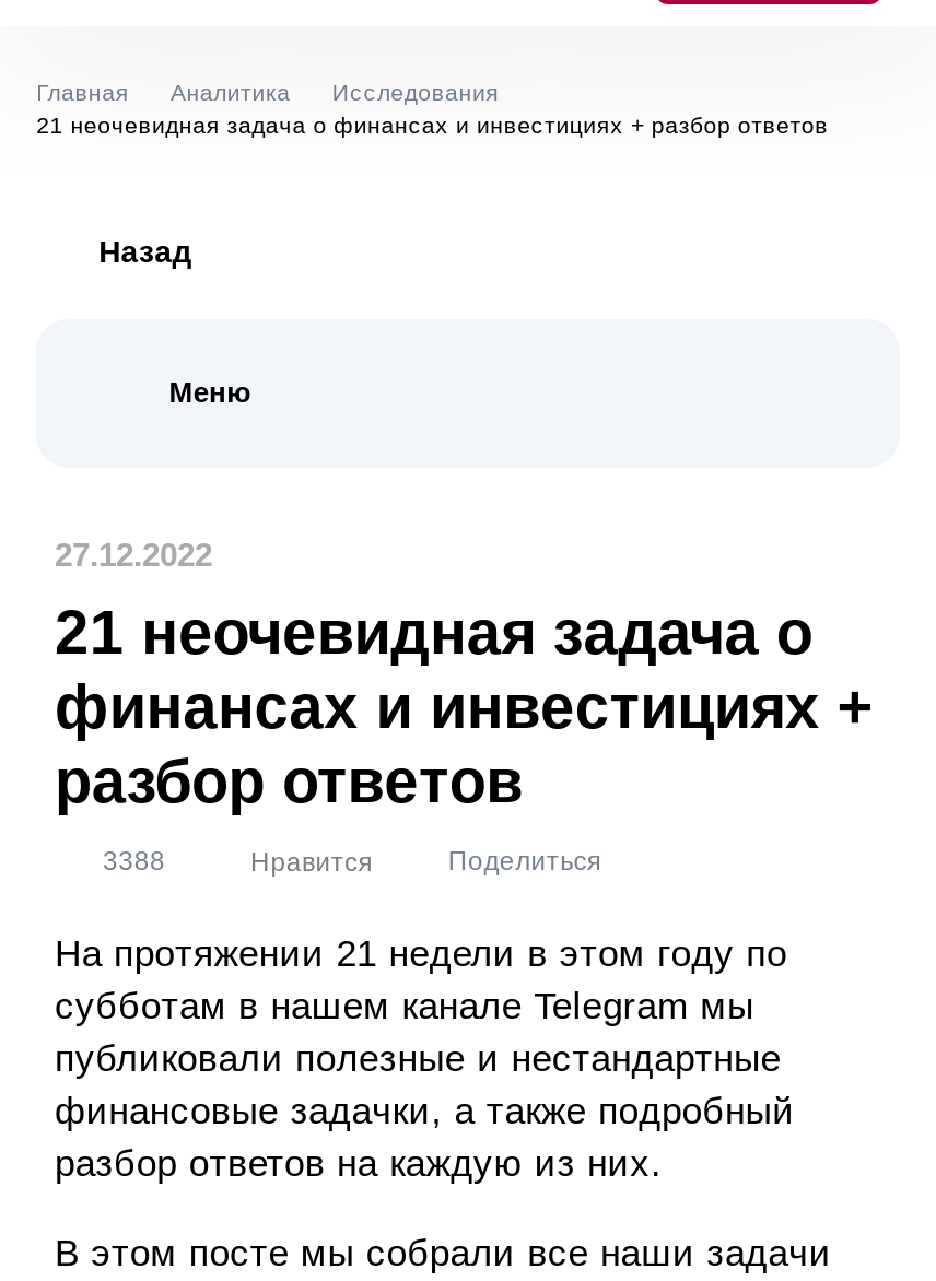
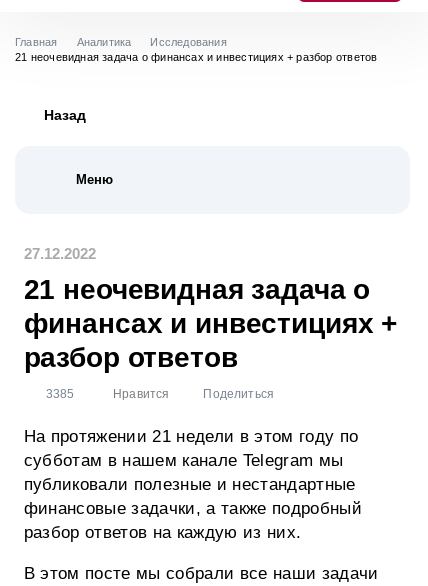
[103,847,166,877] 3388 -> [45,387,74,401] 3385

